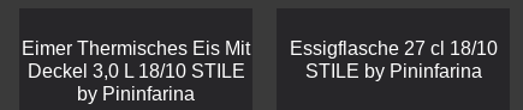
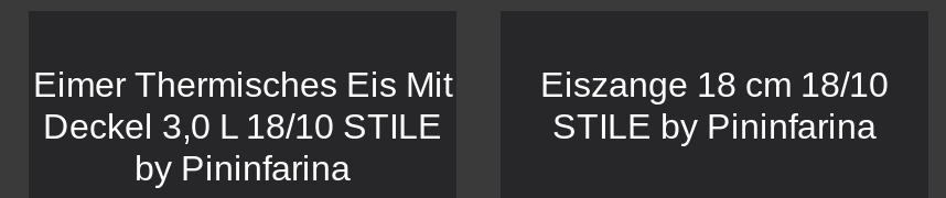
[289,39,497,59] Essigflasche 27 cl 18/10 -> [540,67,889,105] Eiszange 18 cm 18/10

